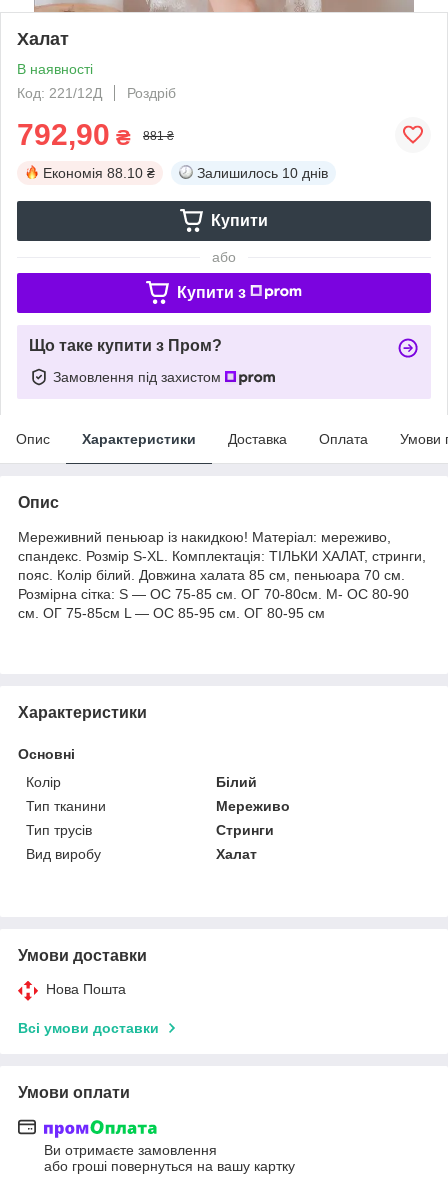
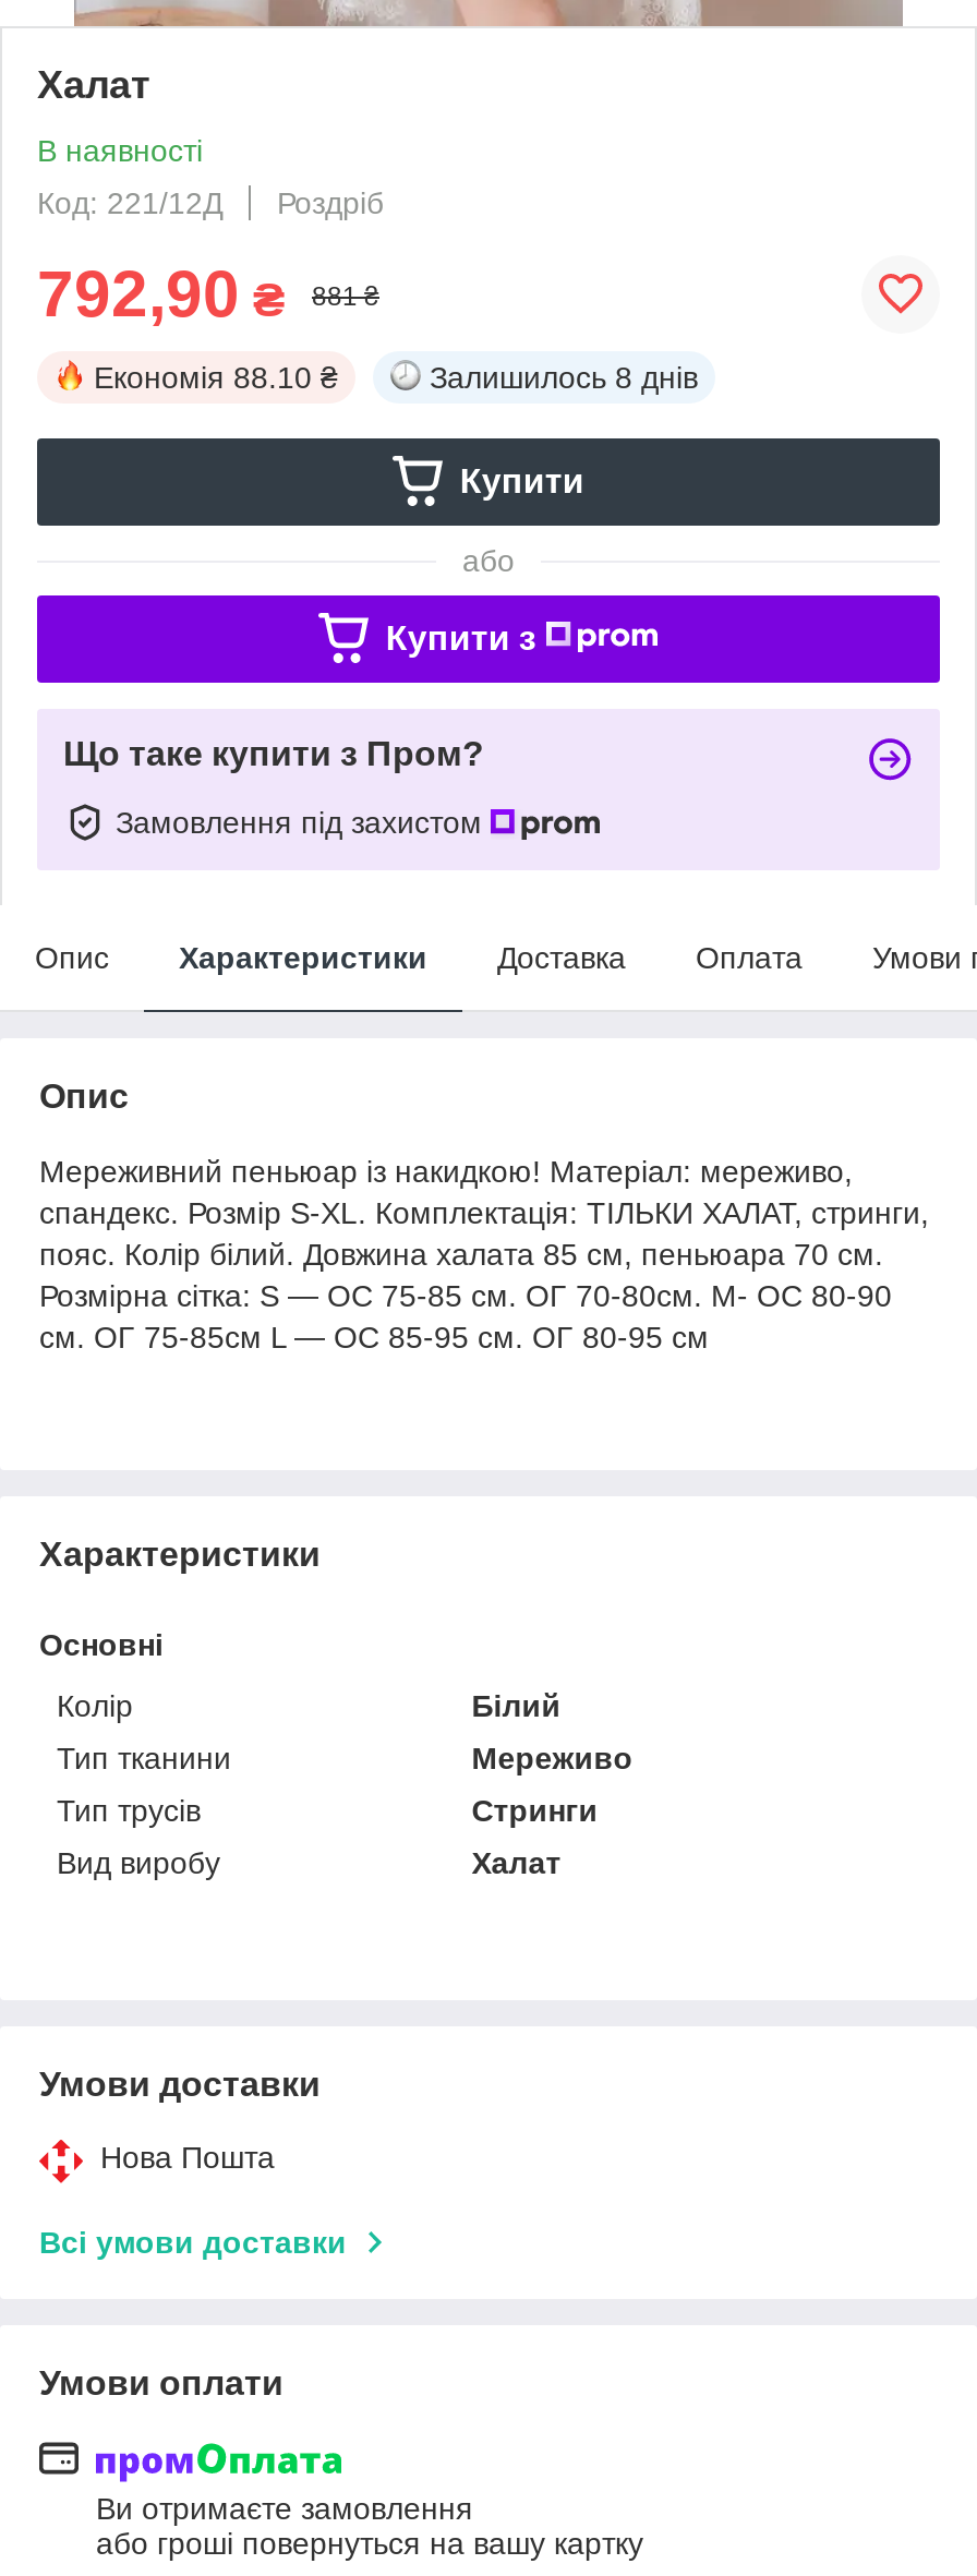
[197,165,328,181] Залишилось 10 днів -> [430,359,698,394] Залишилось 8 днів

